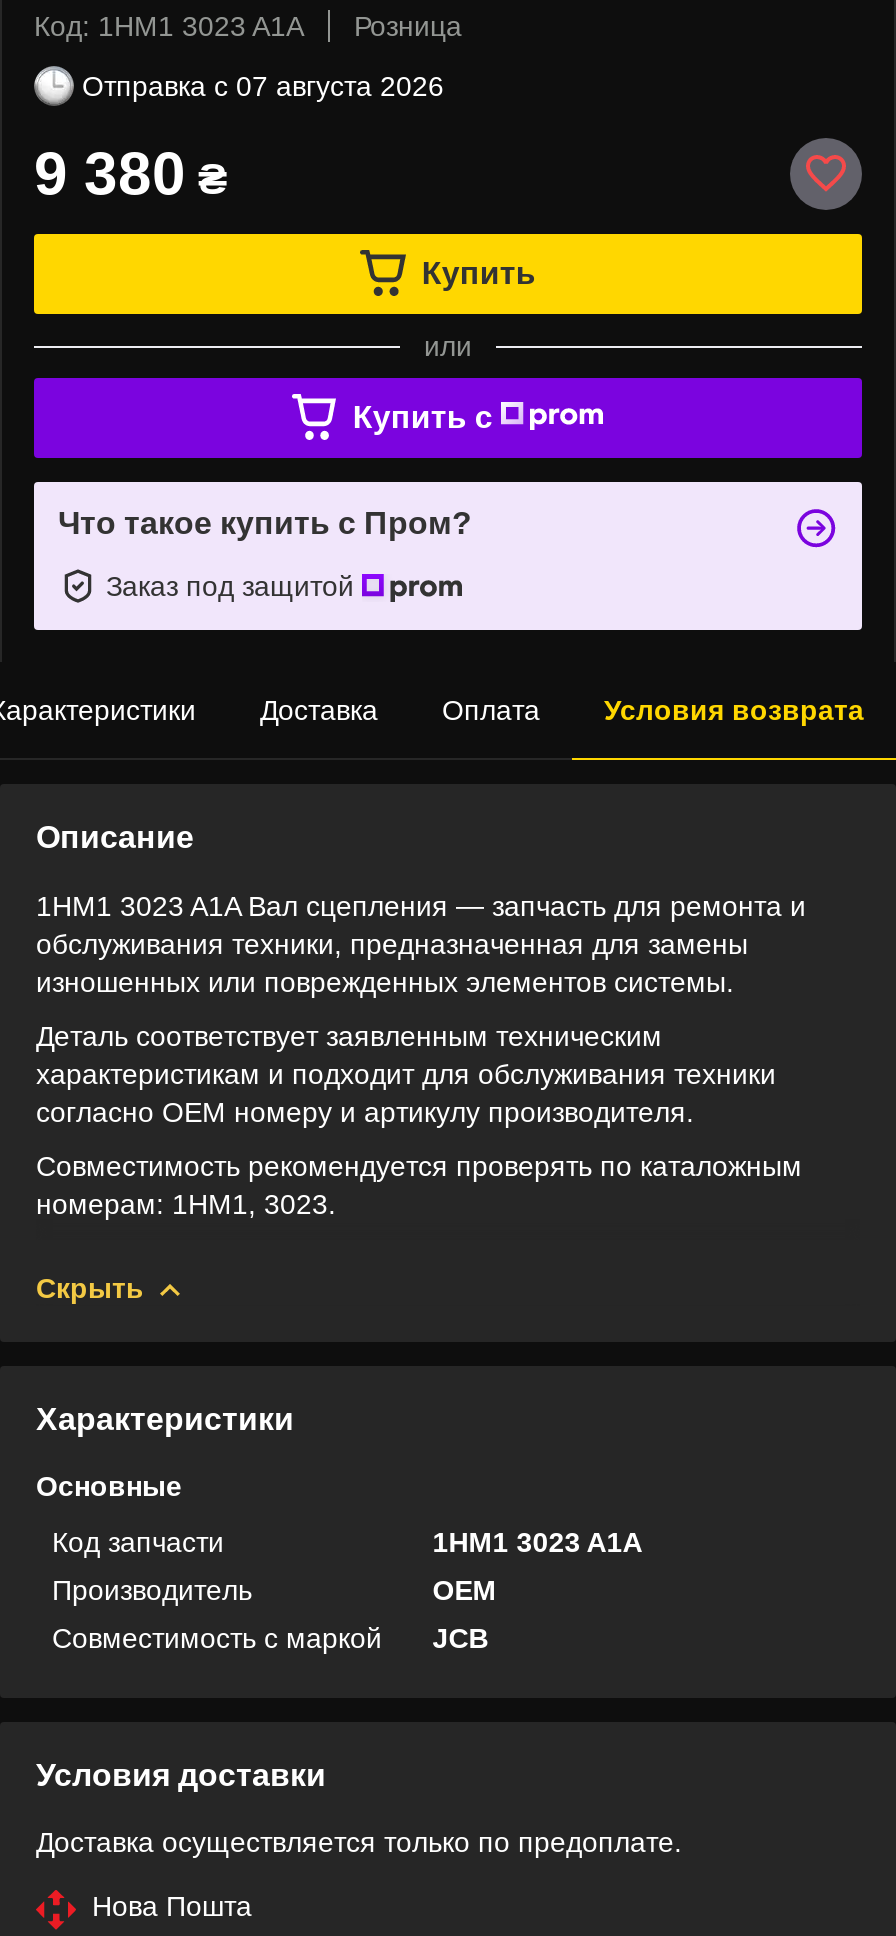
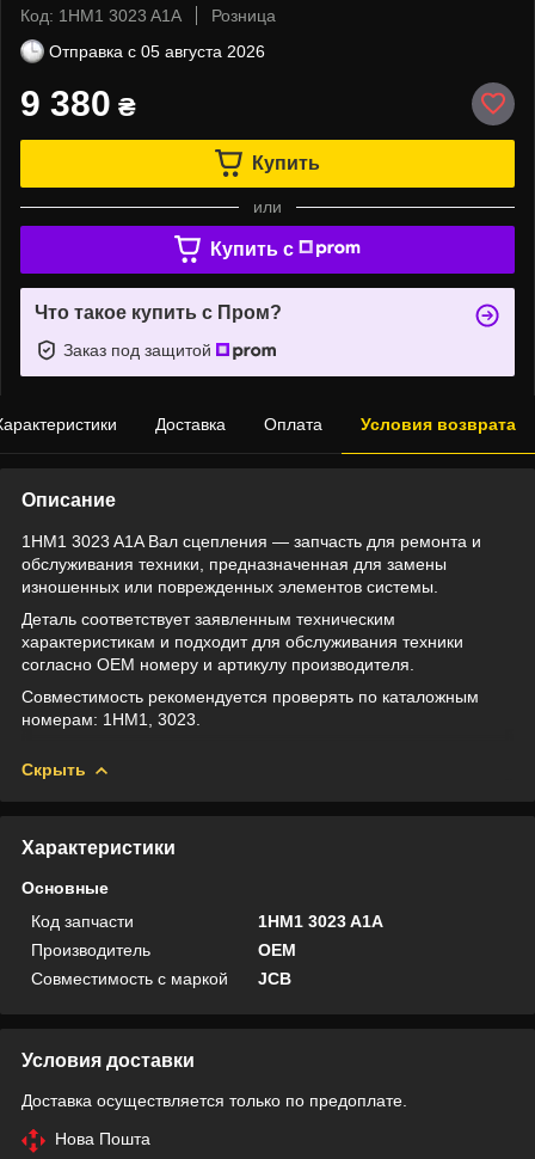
[82,70,444,102] Отправка с 07 августа 2026 -> [49,42,265,61] Отправка с 05 августа 2026

